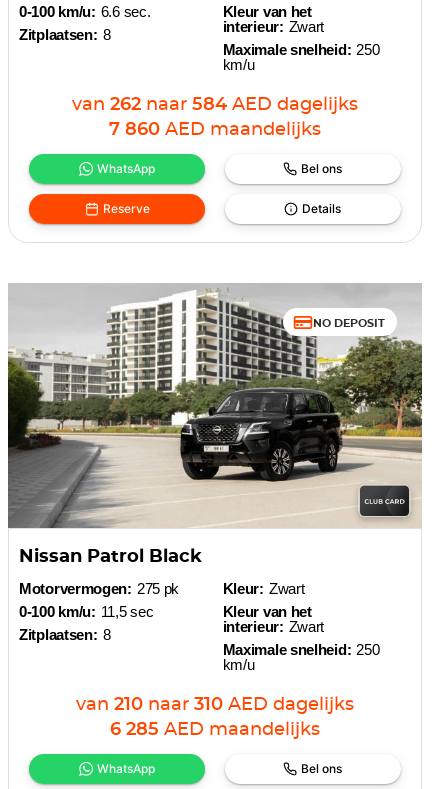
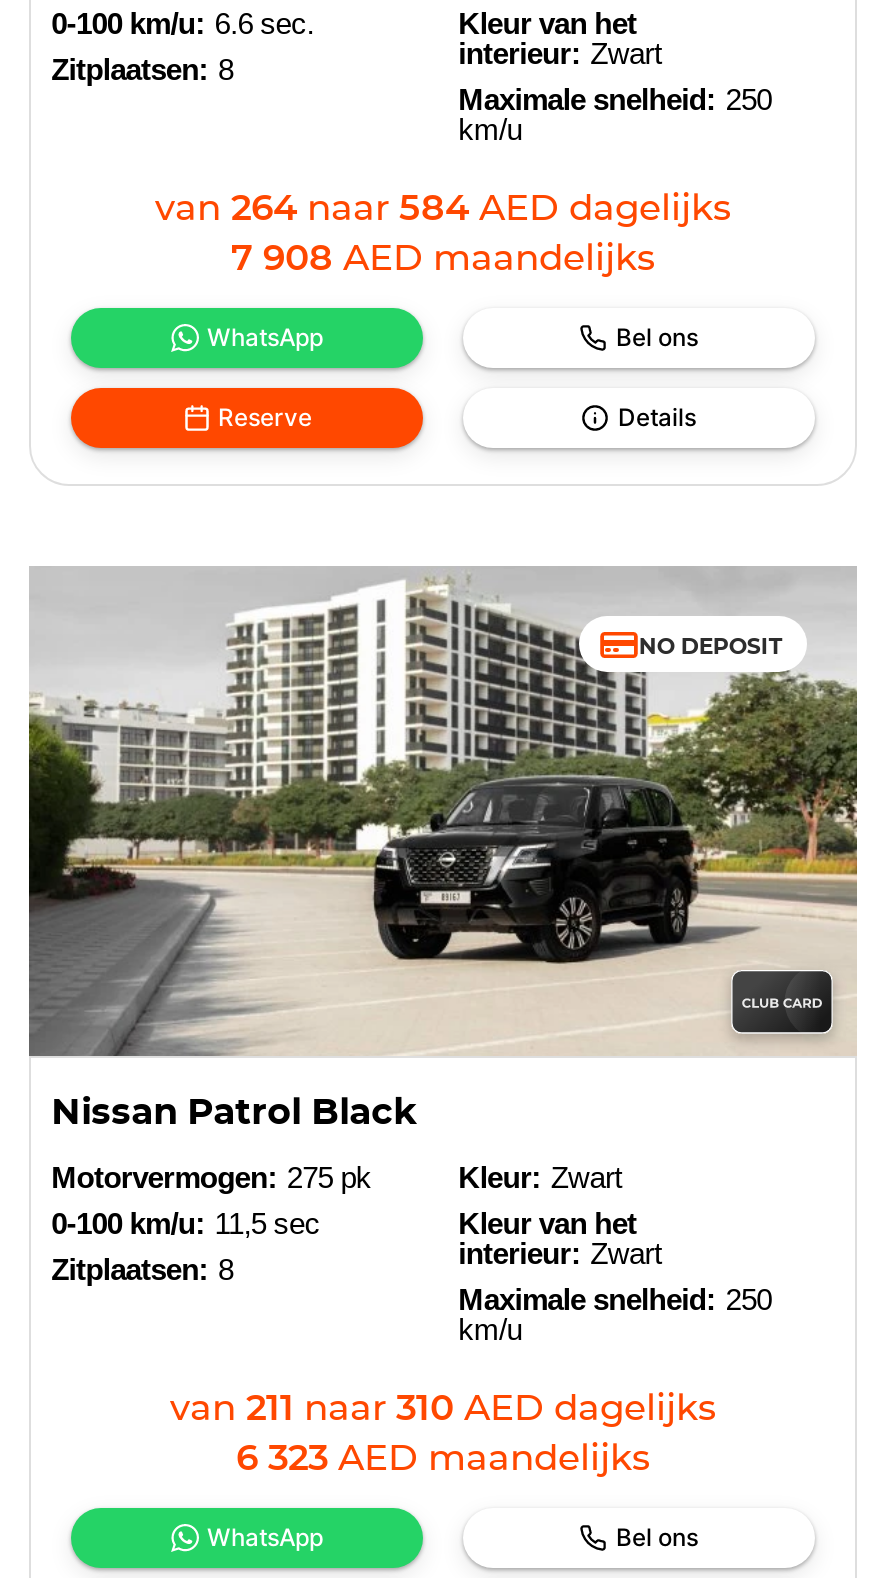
[72,96,358,114] van 262 naar 584 AED dagelijks -> [155,192,731,228] van 264 naar 584 AED dagelijks
[109,121,321,139] 7 860 AED maandelijks -> [231,242,655,278] 7 908 AED maandelijks
[76,696,354,714] van 210 naar 310 AED dagelijks -> [170,1392,716,1428] van 211 naar 310 AED dagelijks
[110,721,320,739] 6 285 AED maandelijks -> [236,1442,650,1478] 6 323 AED maandelijks

